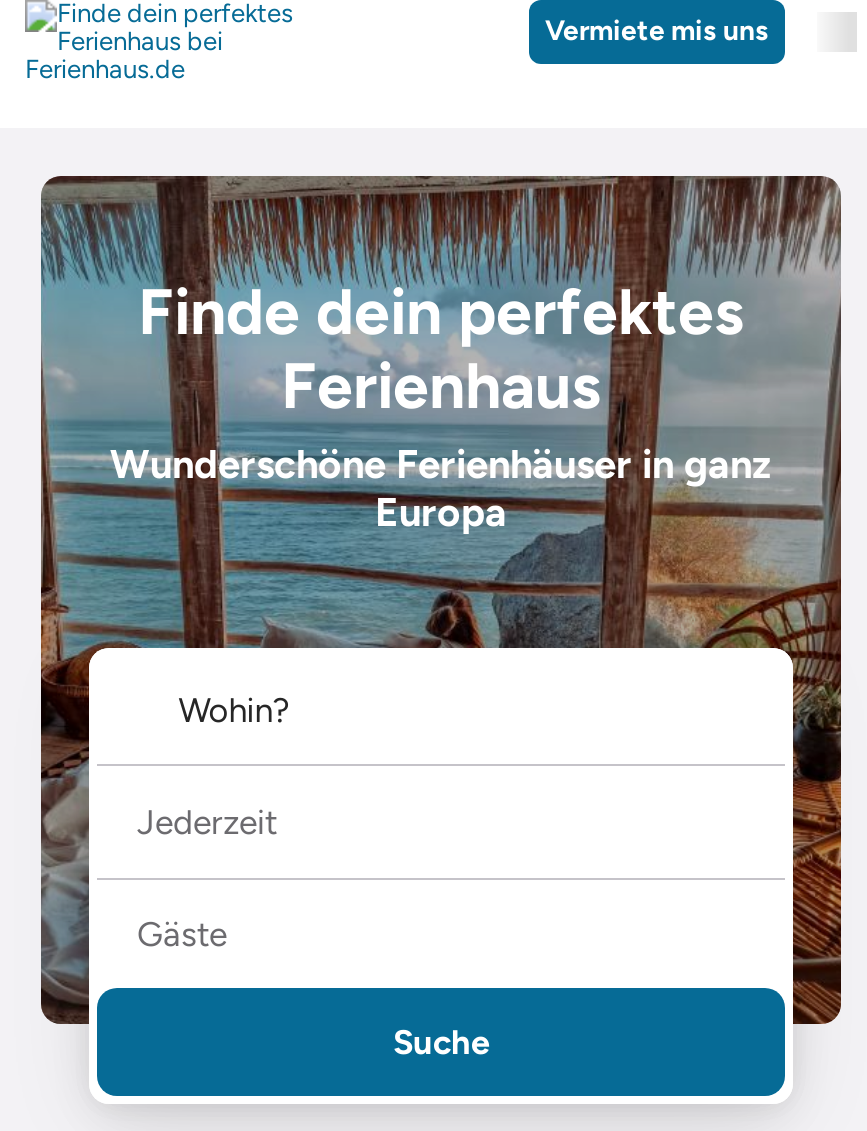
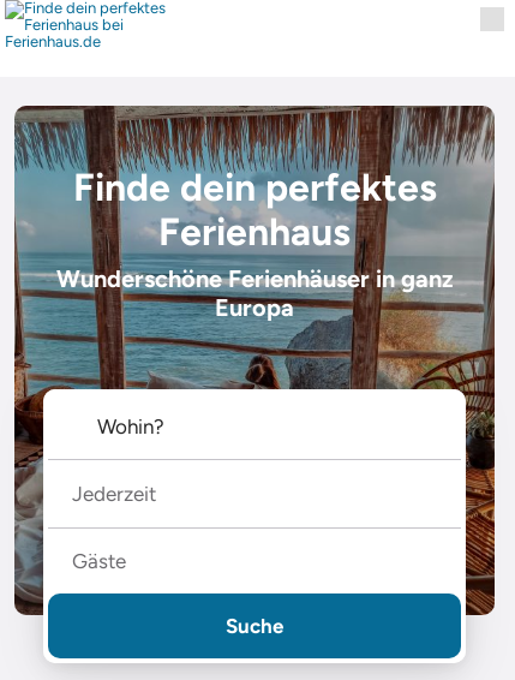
[545,14,769,48] Vermiete mis uns -> none

